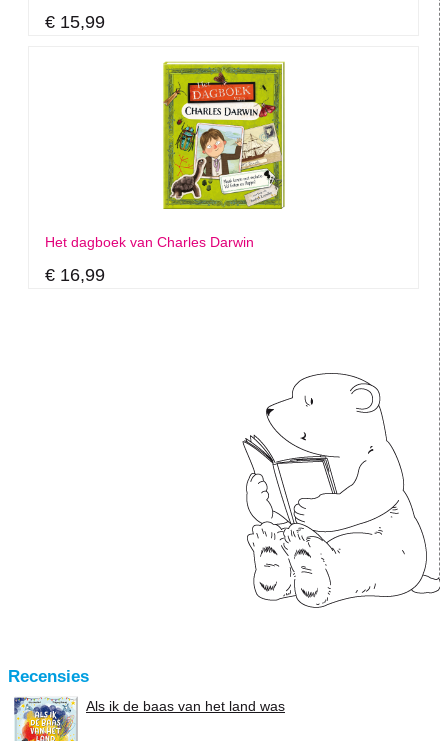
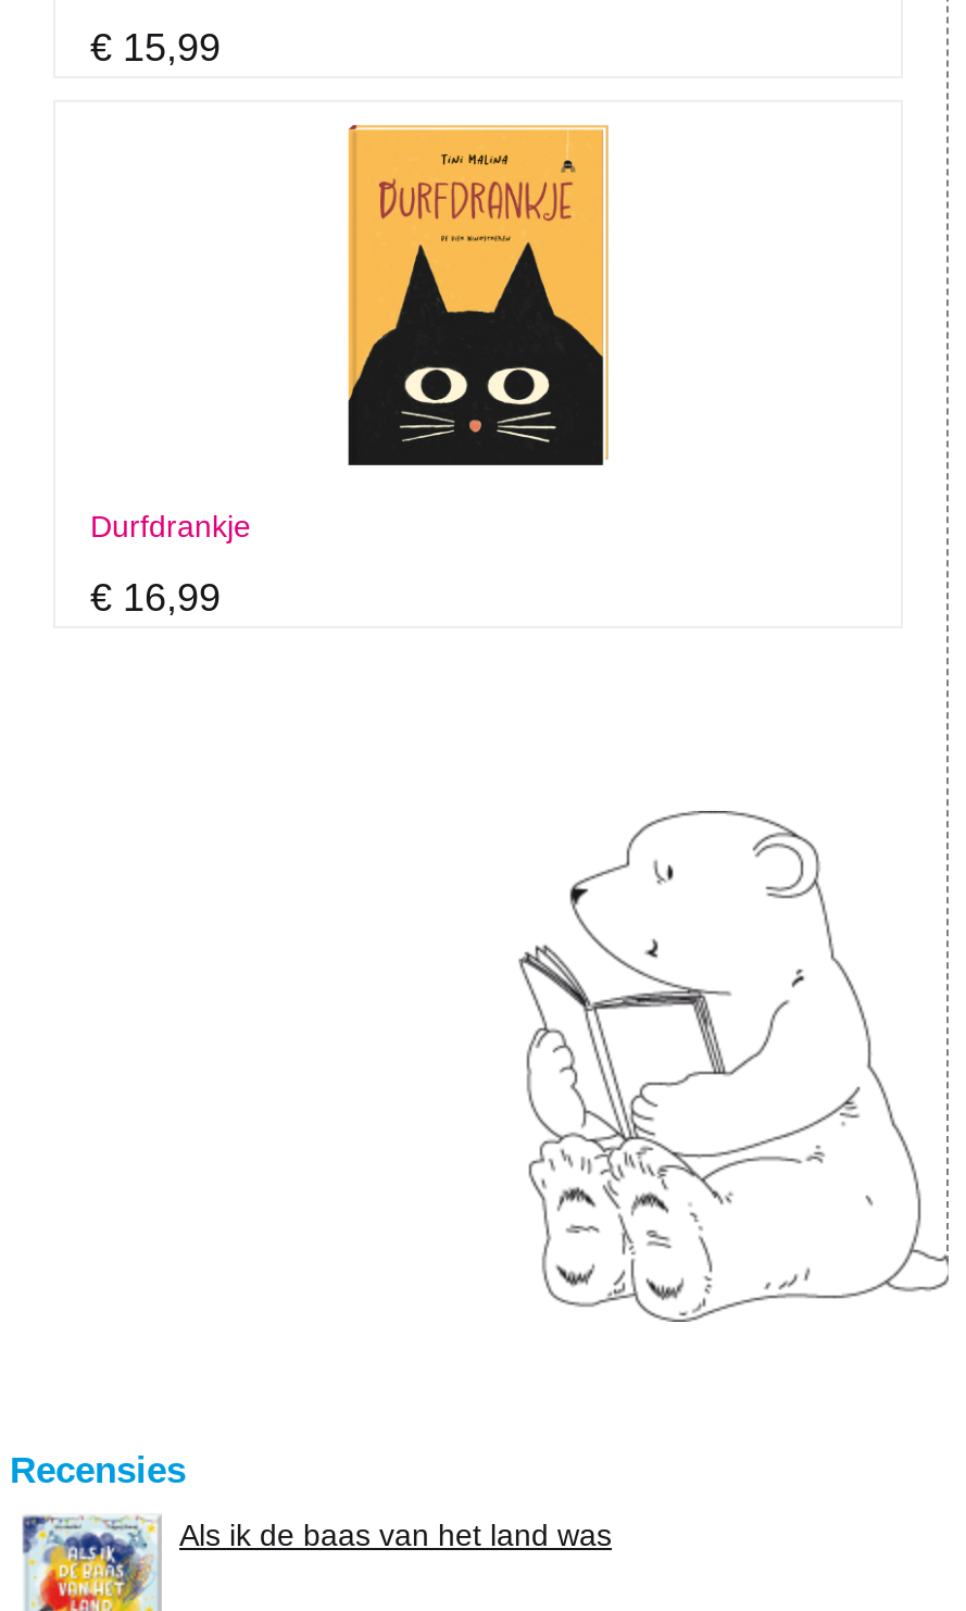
[163,58,285,214] [image] -> [347,124,610,467] [image]
[45,234,254,250] Het dagboek van Charles Darwin -> [90,509,251,544] Durfdrankje

